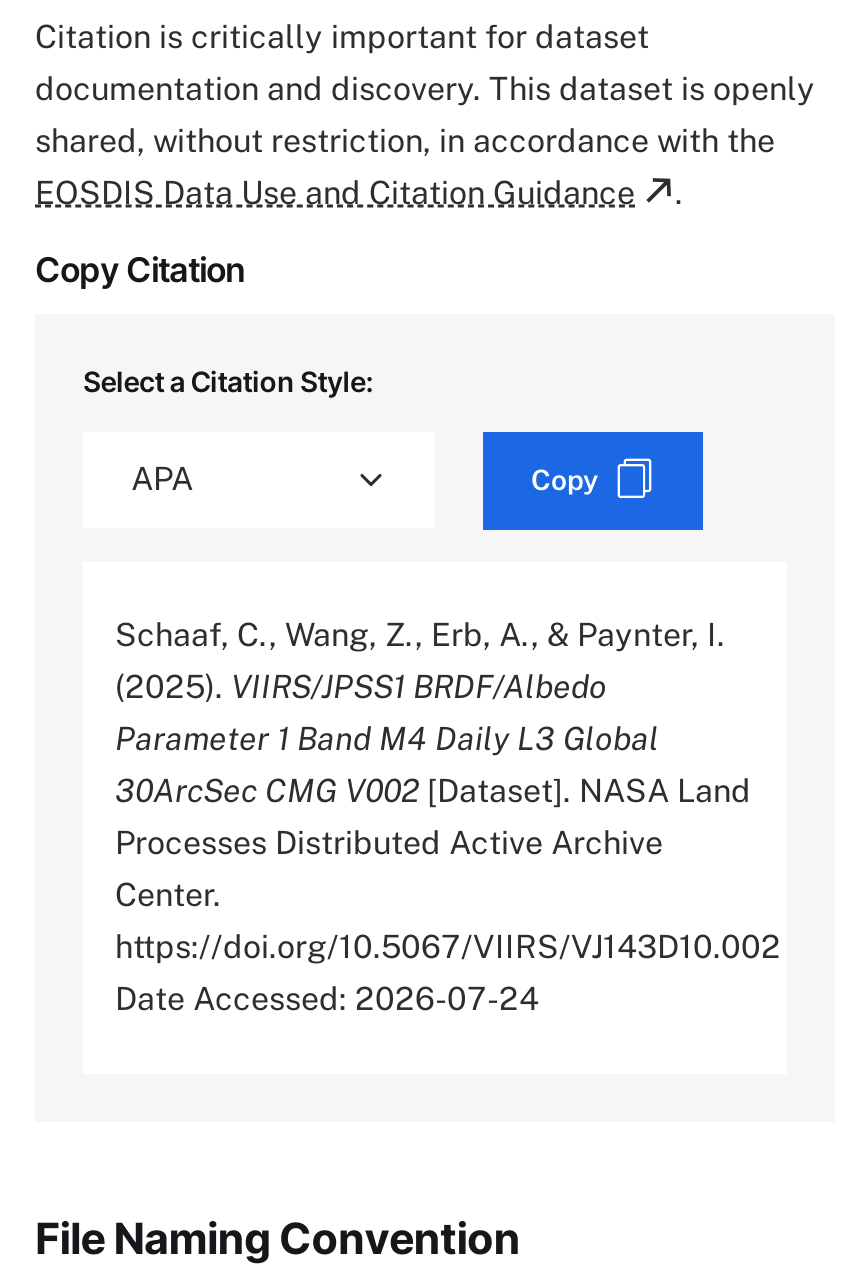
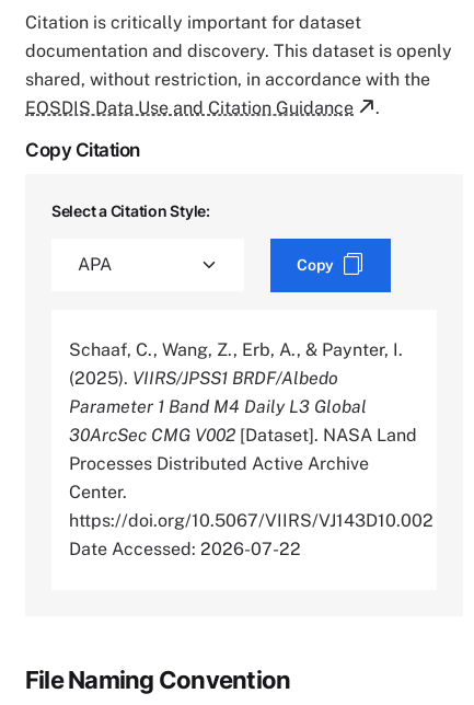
[115,980,539,1018] Date Accessed: 2026-07-24 -> [69,539,301,559] Date Accessed: 2026-07-22

